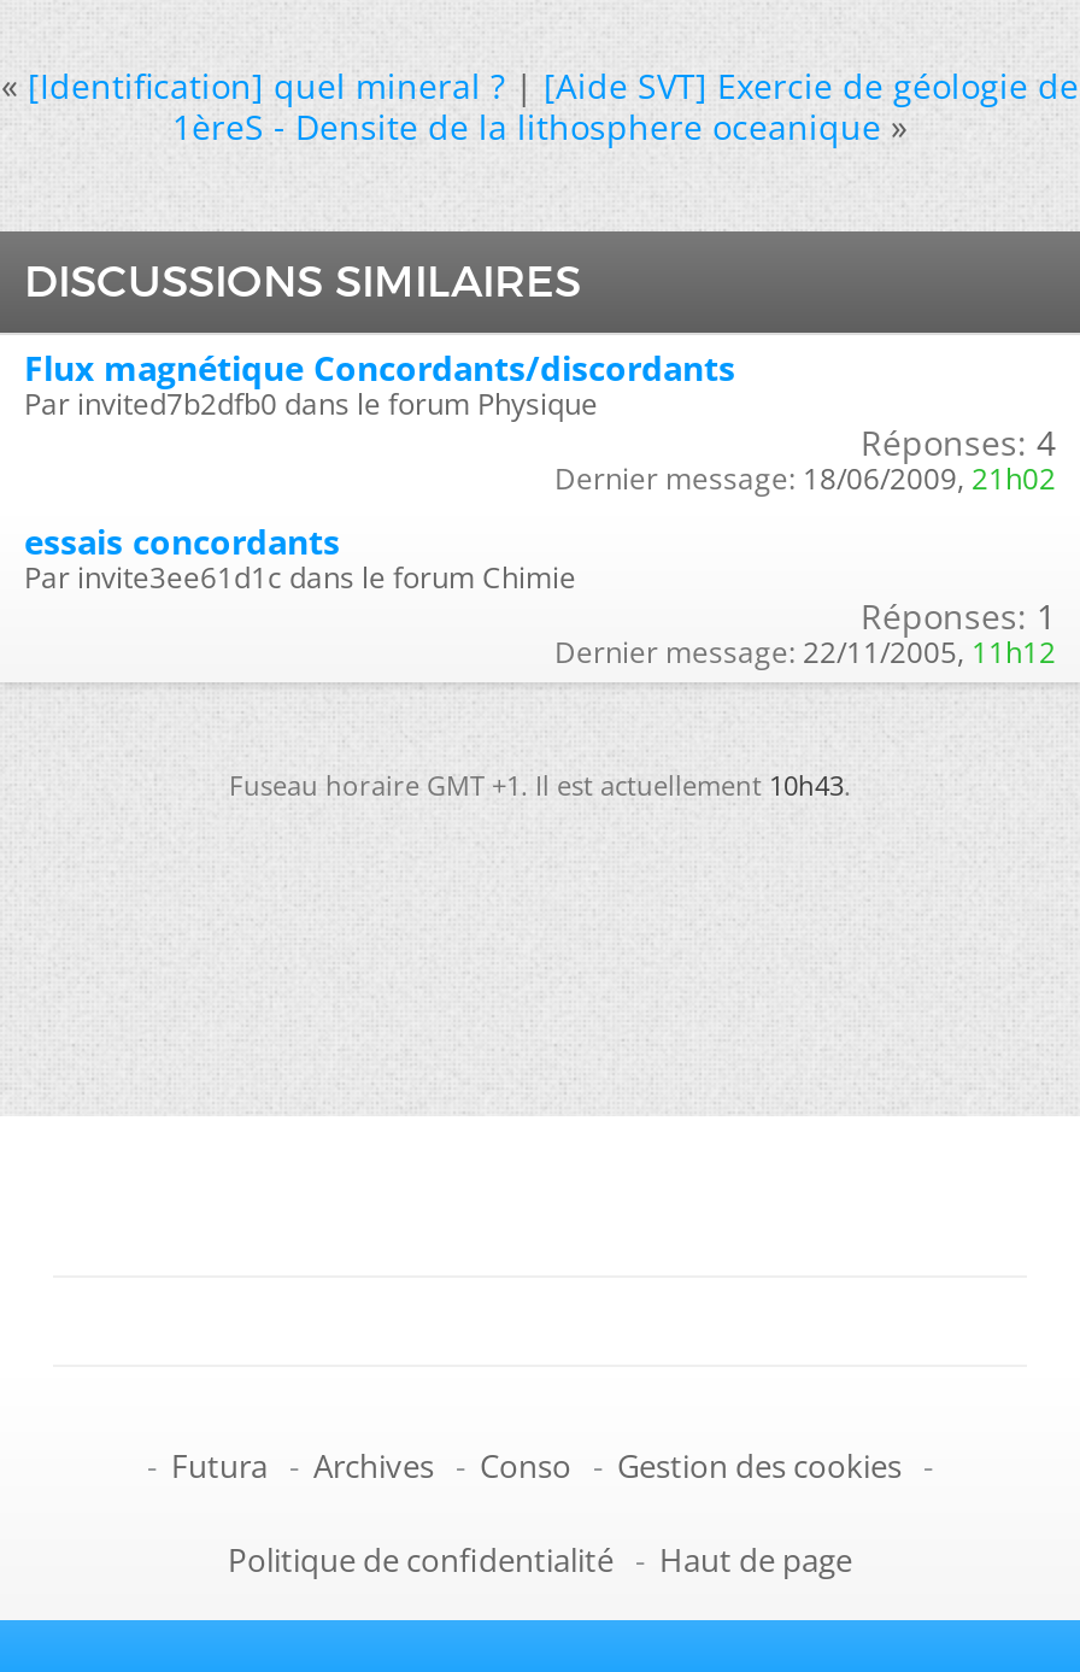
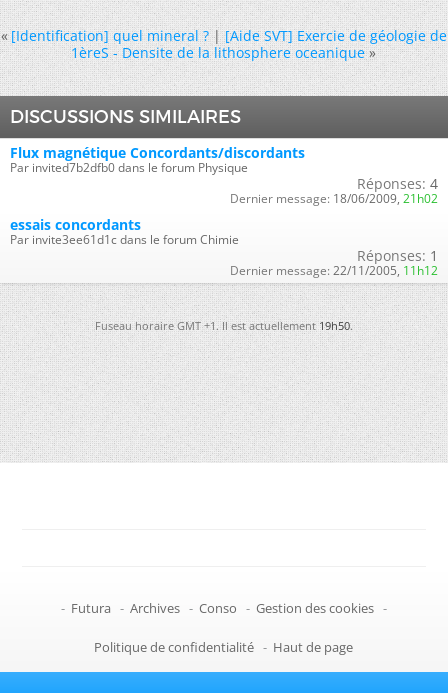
[229,767,851,803] Fuseau horaire GMT +1. Il est actuellement 10h43. -> [95,318,353,333] Fuseau horaire GMT +1. Il est actuellement 19h50.

